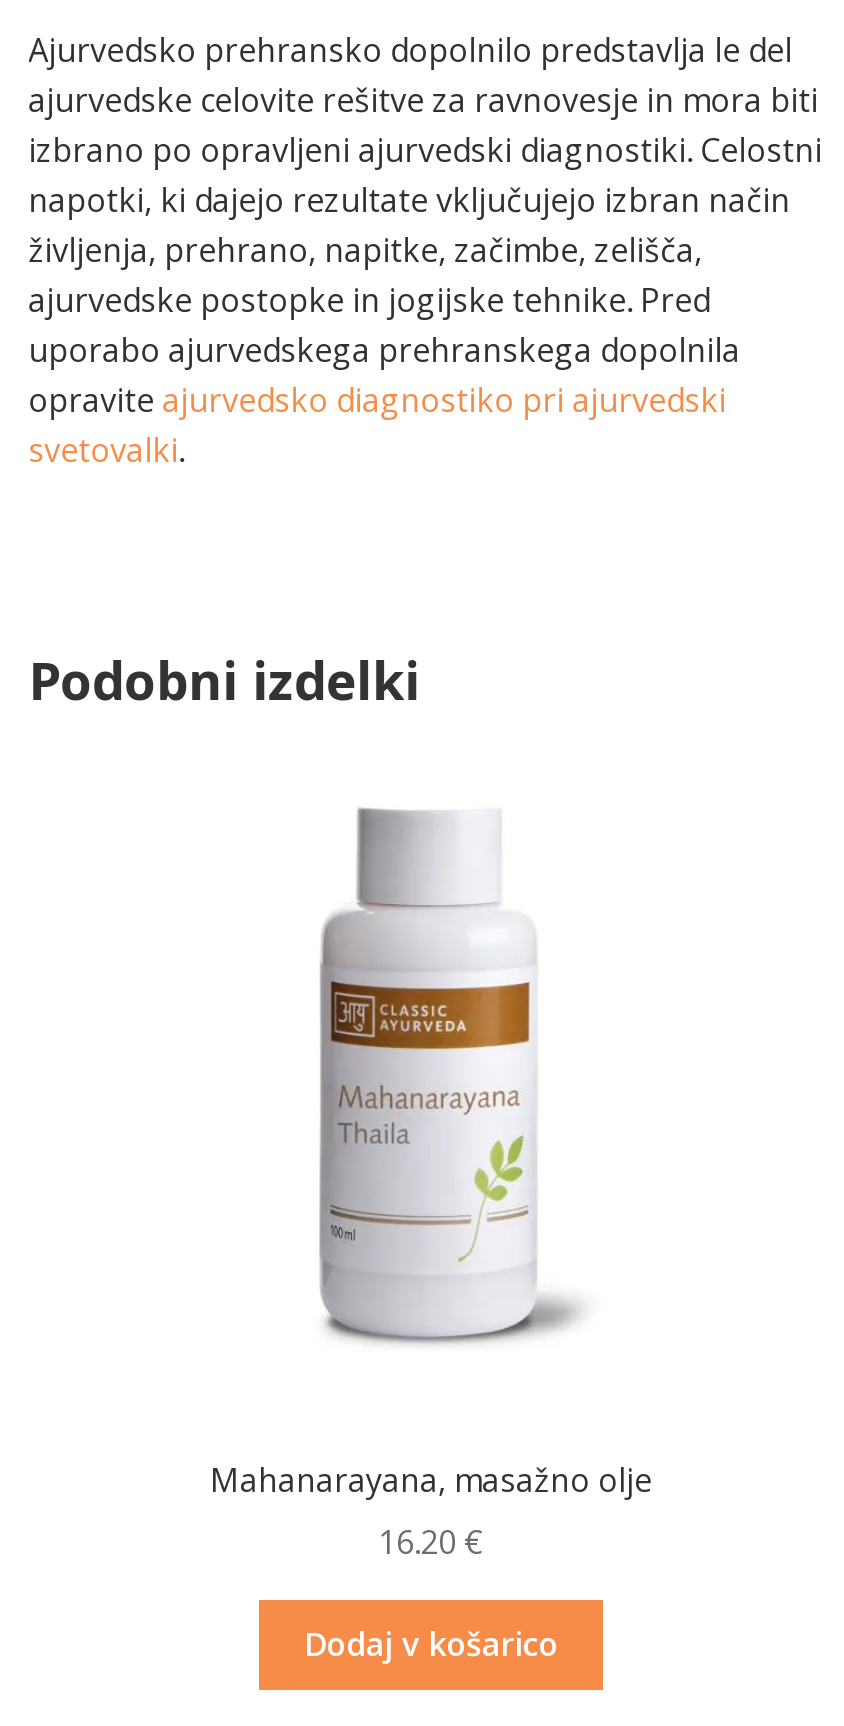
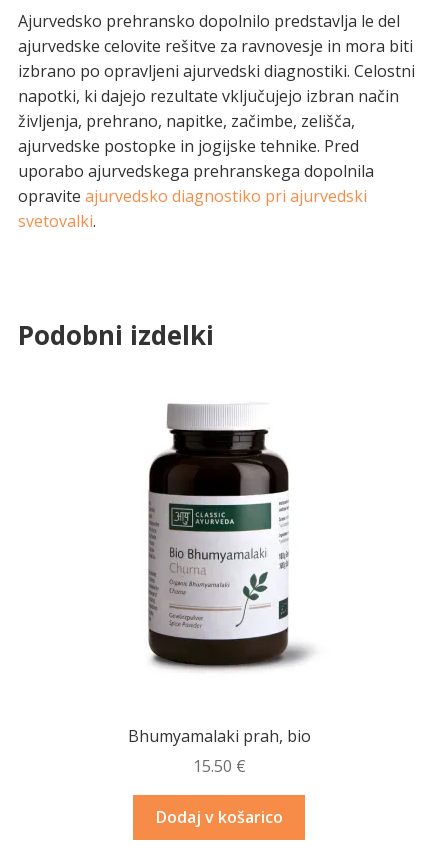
[289,807,617,1349] [image] -> [147,400,311,670] [image]
[210,1458,652,1564] Mahanarayana, masažno olje | 16.20 € -> [127,725,310,777] Bhumyamalaki prah, bio | 15.50 €

